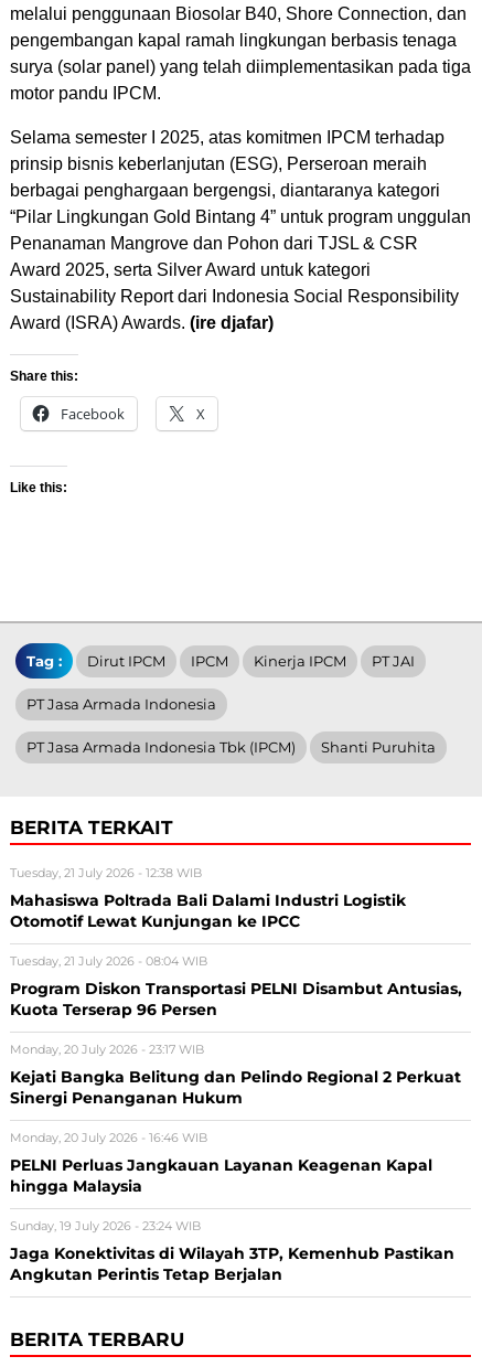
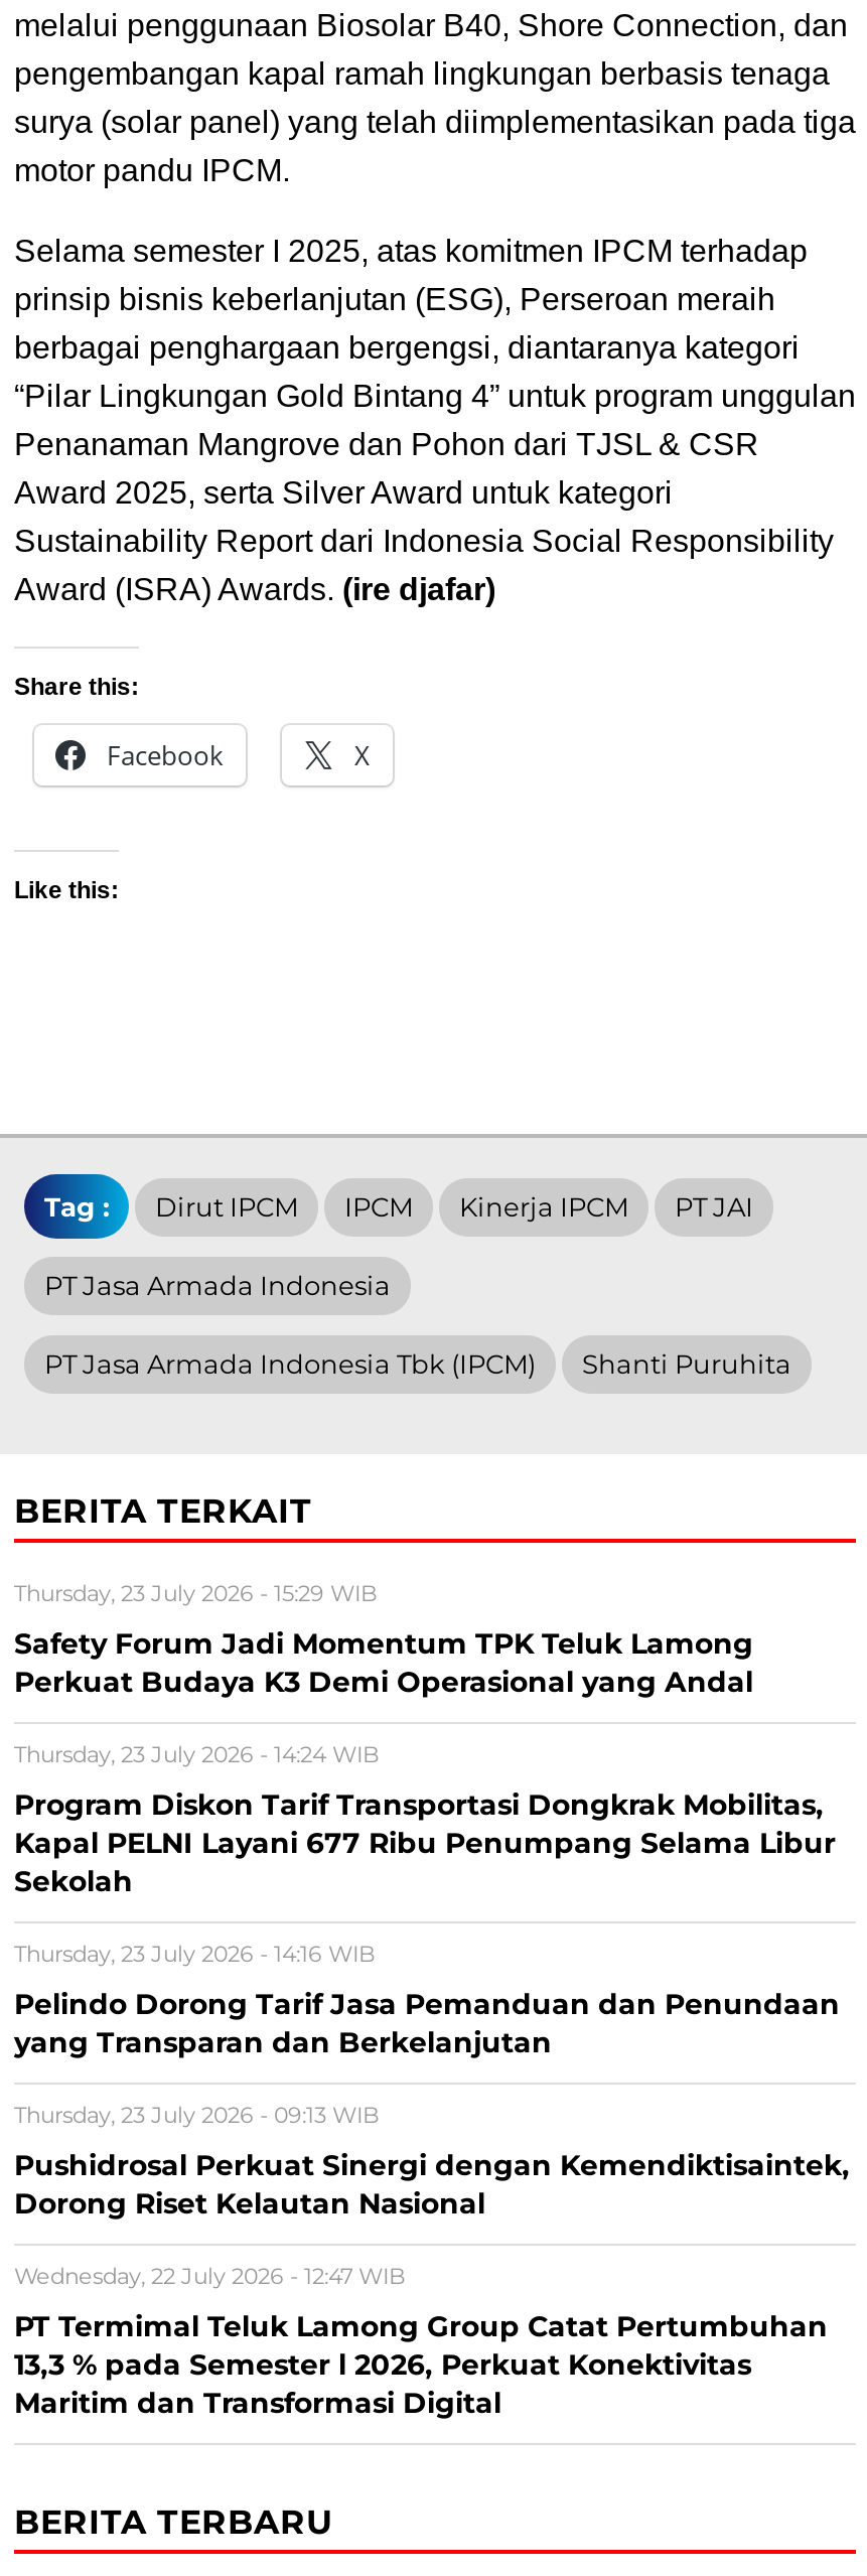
[10,865,202,880] Tuesday, 21 July 2026 - 12:38 WIB -> [14,1579,377,1607] Thursday, 23 July 2026 - 15:29 WIB
[10,891,406,930] Mahasiswa Poltrada Bali Dalami Industri Logistik | Otomotif Lewat Kunjungan ke IPCC -> [14,1627,753,1697] Safety Forum Jadi Momentum TPK Teluk Lamong | Perkuat Budaya K3 Demi Operasional yang Andal
[10,953,207,968] Tuesday, 21 July 2026 - 08:04 WIB -> [14,1740,379,1768] Thursday, 23 July 2026 - 14:24 WIB
[10,980,462,1018] Program Diskon Transportasi PELNI Disambut Antusias, | Kuota Terserap 96 Persen -> [14,1788,836,1897] Program Diskon Tarif Transportasi Dongkrak Mobilitas, | Kapal PELNI Layani 677 Ribu Penumpang Selama Libur | Sekolah
[10,1041,204,1057] Monday, 20 July 2026 - 23:17 WIB -> [14,1939,375,1967] Thursday, 23 July 2026 - 14:16 WIB
[10,1068,461,1106] Kejati Bangka Belitung dan Pelindo Regional 2 Perkuat | Sinergi Penanganan Hukum -> [14,1987,840,2058] Pelindo Dorong Tarif Jasa Pemanduan dan Penundaan | yang Transparan dan Berkelanjutan
[10,1130,207,1145] Monday, 20 July 2026 - 16:46 WIB -> [14,2100,379,2128] Thursday, 23 July 2026 - 09:13 WIB
[10,1156,432,1195] PELNI Perluas Jangkauan Layanan Keagenan Kapal | hingga Malaysia -> [14,2149,850,2219] Pushidrosal Perkuat Sinergi dengan Kemendiktisaintek, | Dorong Riset Kelautan Nasional
[10,1218,201,1233] Sunday, 19 July 2026 - 23:24 WIB -> [14,2261,405,2290] Wednesday, 22 July 2026 - 12:47 WIB
[10,1244,454,1283] Jaga Konektivitas di Wilayah 3TP, Kemenhub Pastikan | Angkutan Perintis Tetap Berjalan -> [14,2310,828,2418] PT Termimal Teluk Lamong Group Catat Pertumbuhan | 13,3 % pada Semester l 2026, Perkuat Konektivitas | Maritim dan Transformasi Digital

